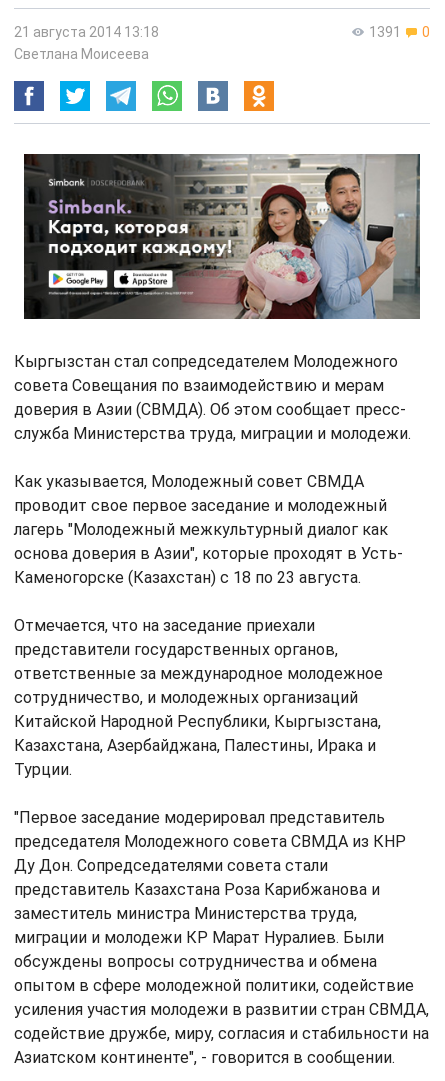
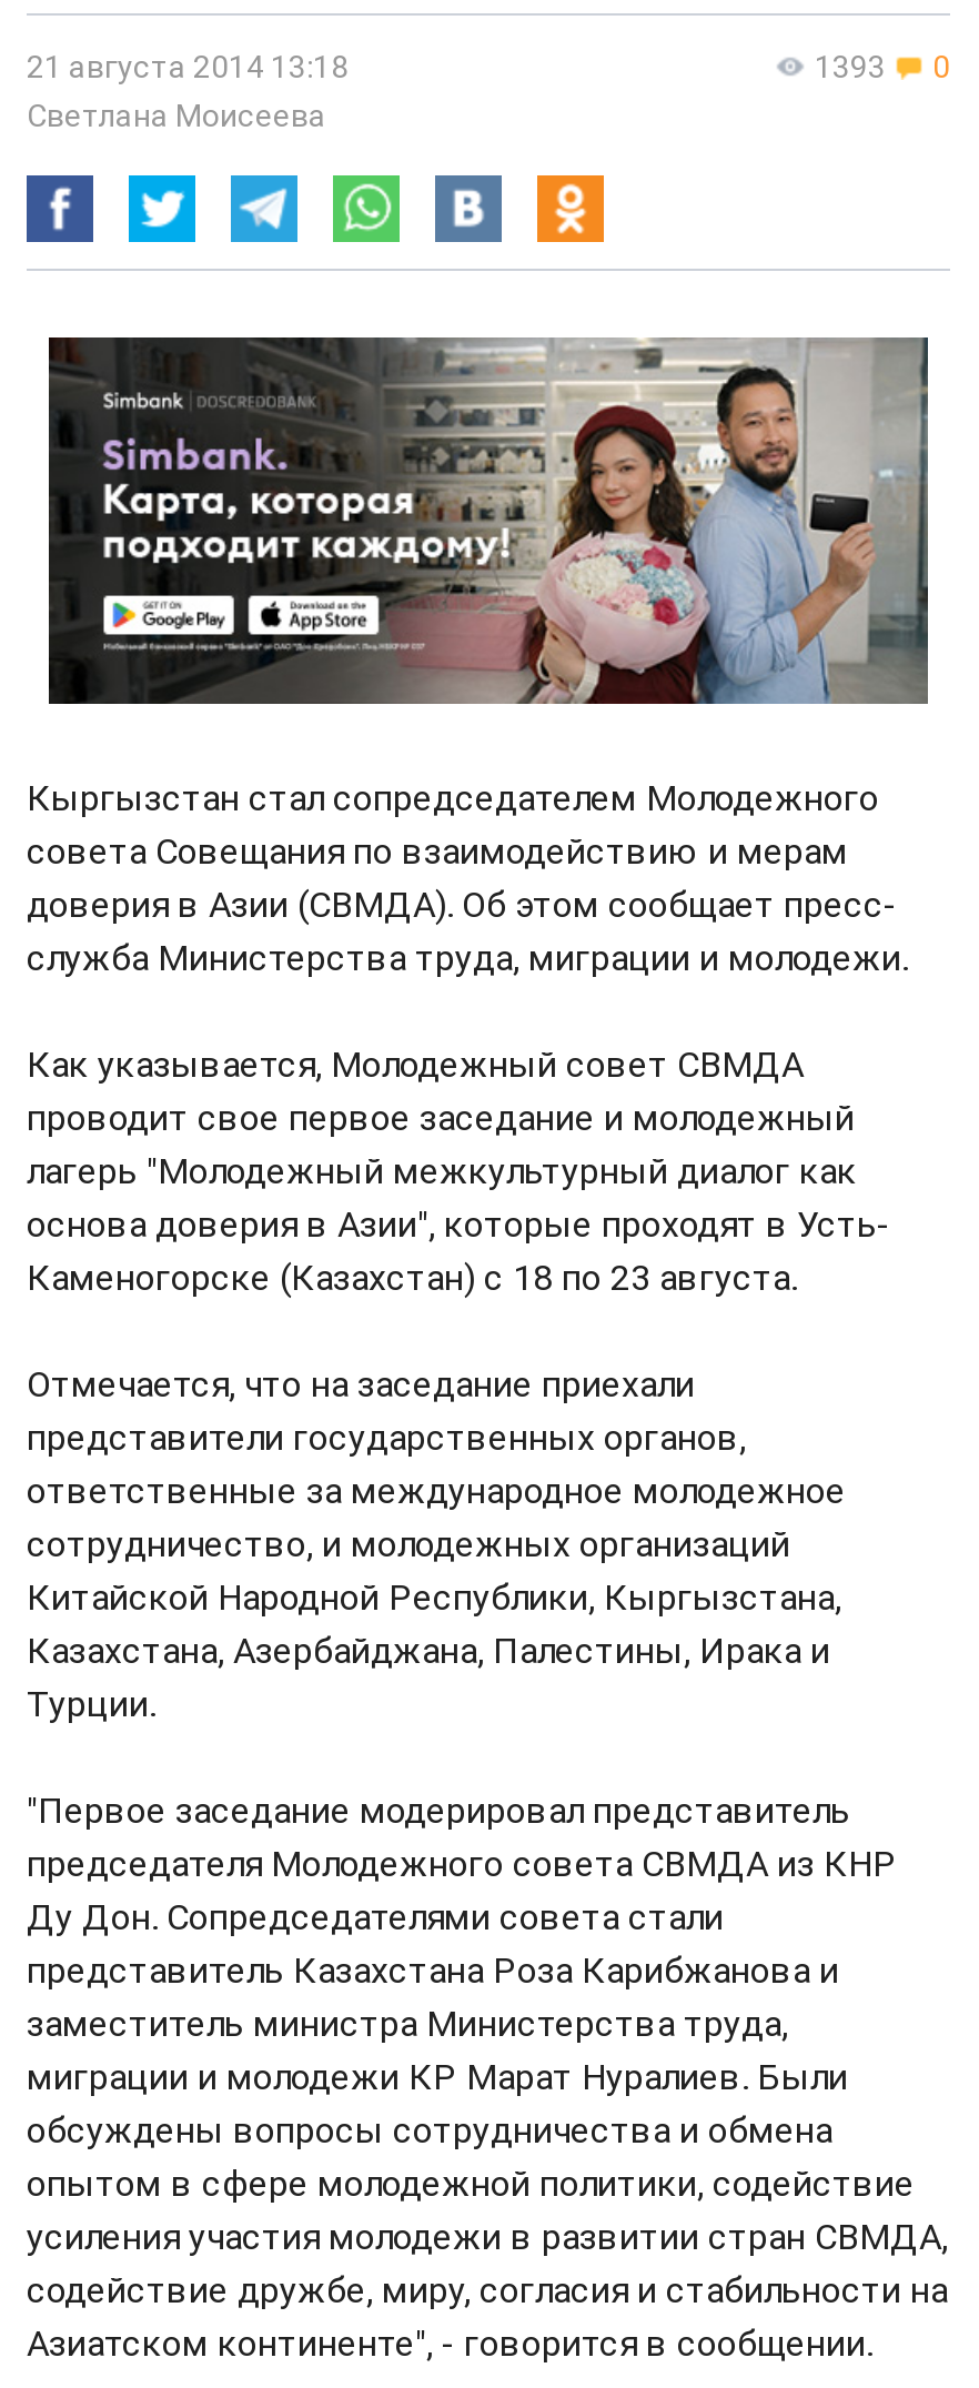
[366,24,430,40] 1391 0 -> [808,49,950,84] 1393 0

